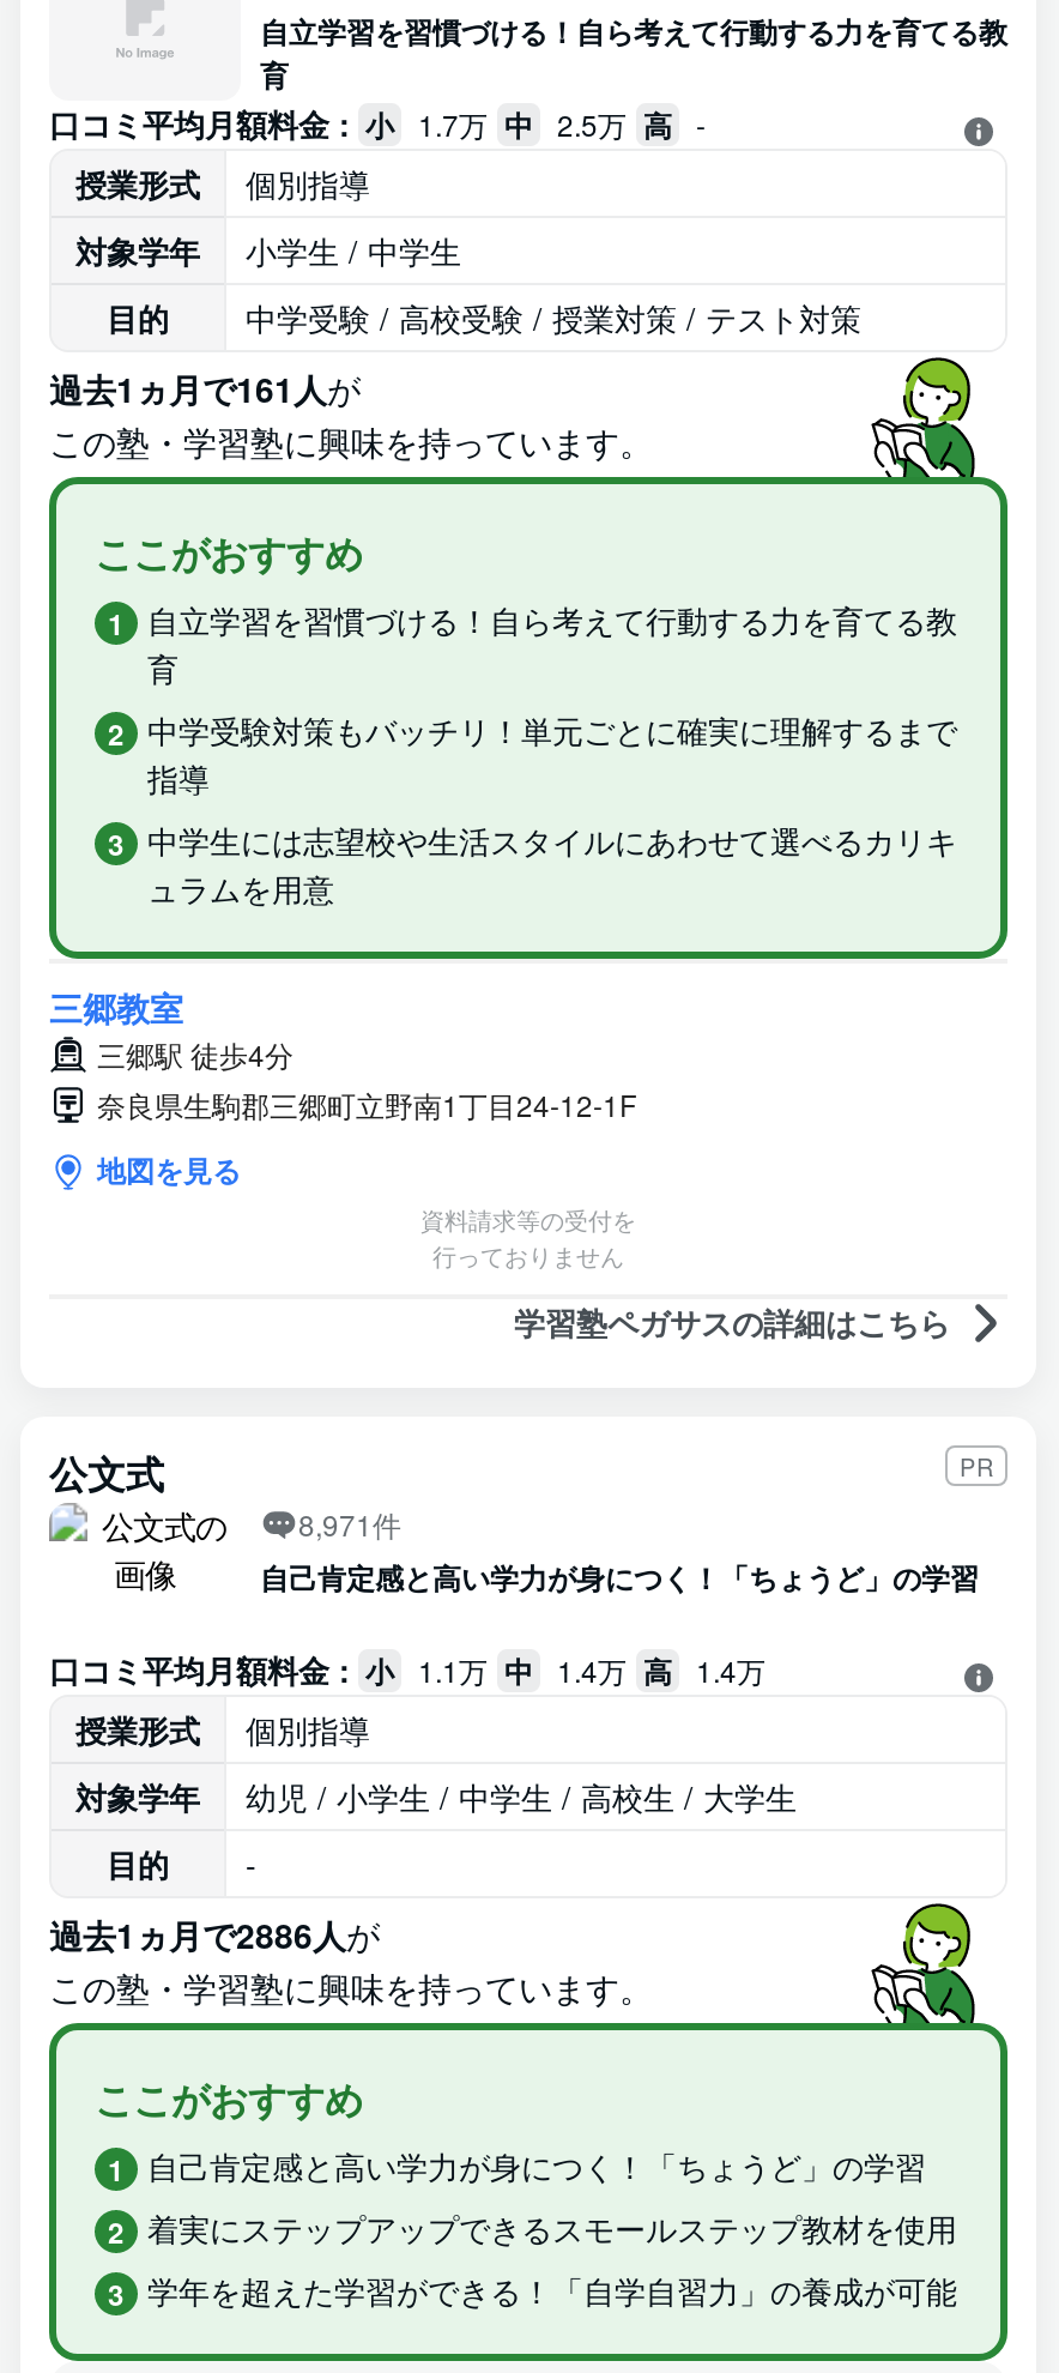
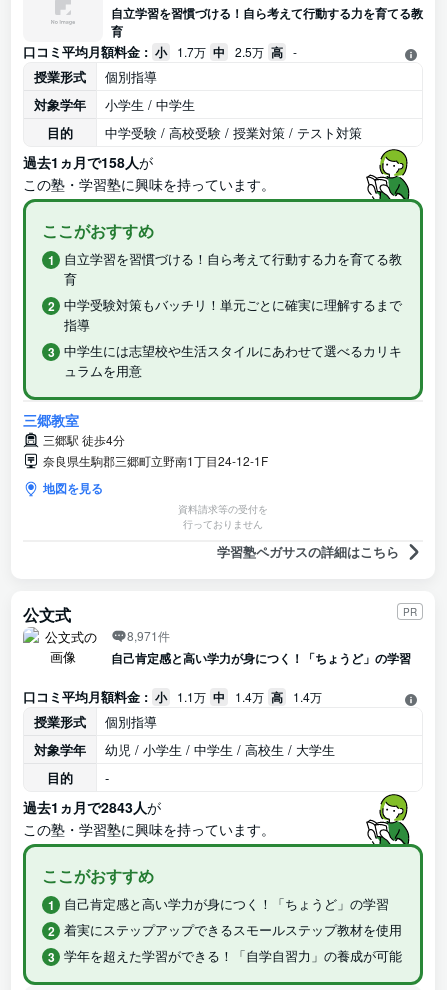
[49,364,361,412] 過去1ヵ月で161人が -> [23,152,153,172] 過去1ヵ月で158人が
[49,1910,380,1958] 過去1ヵ月で2886人が -> [23,797,161,817] 過去1ヵ月で2843人が

